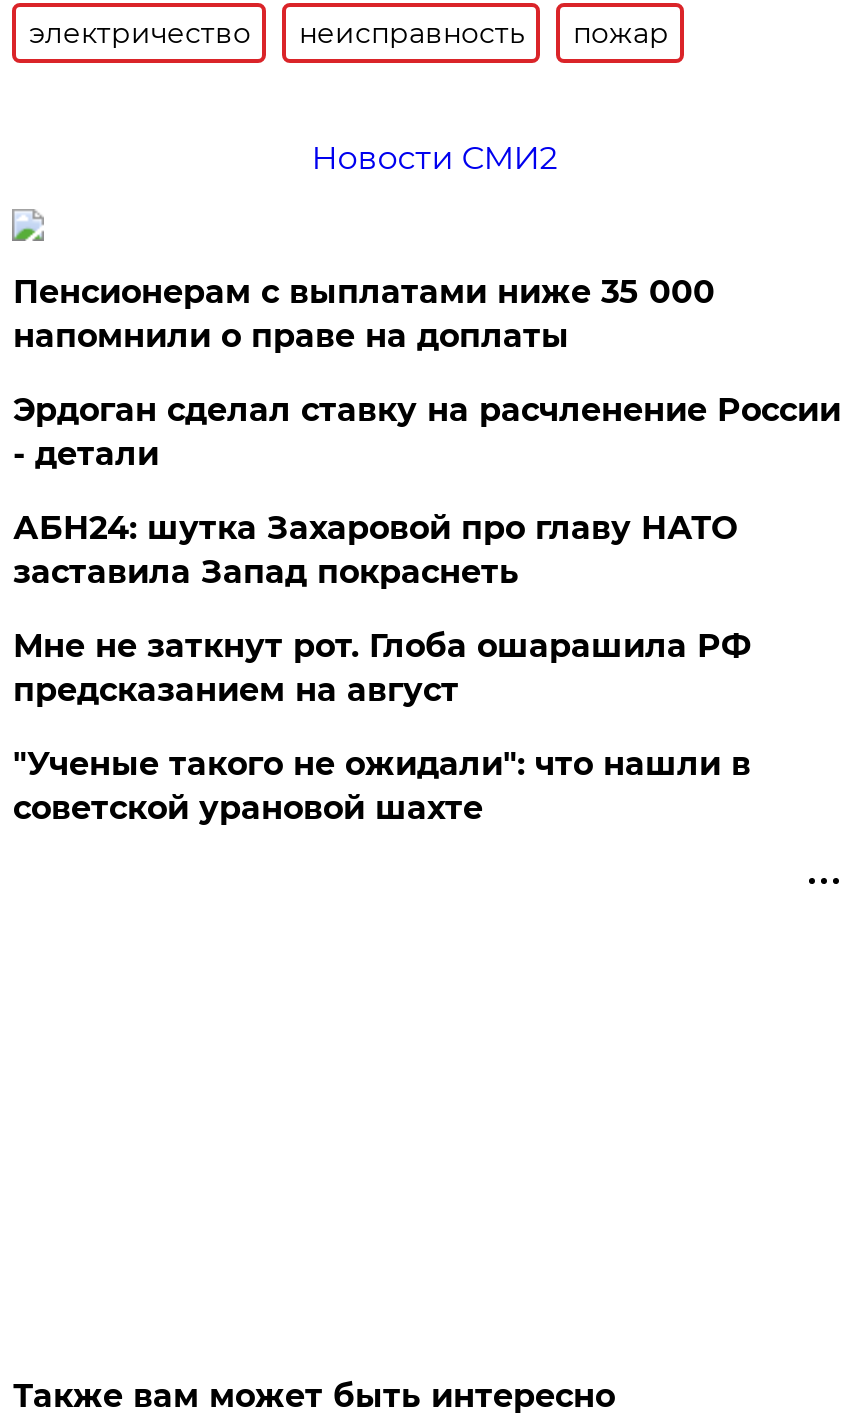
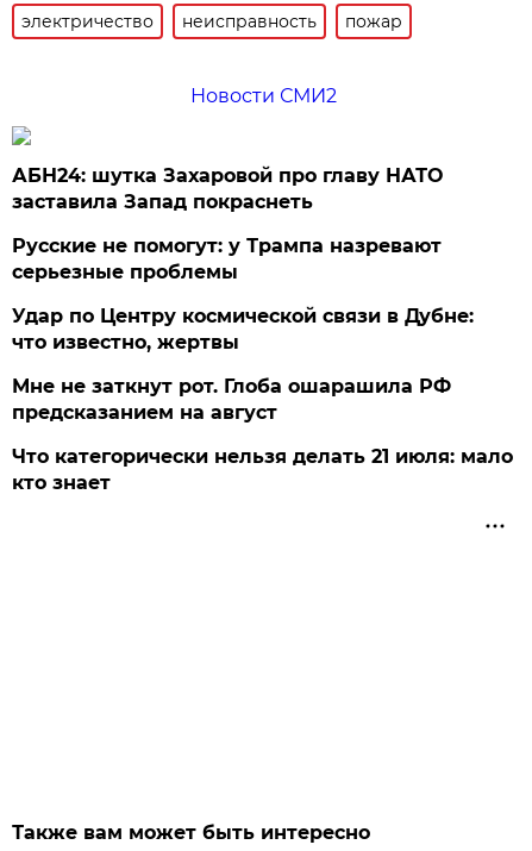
[13,273,841,473] Пенсионерам с выплатами ниже 35 000 | напомнили о праве на доплаты | Эрдоган сделал ставку на расчленение России | - детали -> none
moved [13,509,737,591] -> [12,164,443,213]: АБН24: шутка Захаровой про главу НАТО | заставила Запад покраснеть
none -> [12,234,474,353] Русские не помогут: у Трампа назревают | серьезные проблемы | Удар по Центру космической связи в Дубне: | что известно, жертвы
[13,745,751,827] "Ученые такого не ожидали": что нашли в | советской урановой шахте -> [12,445,513,494] Что категорически нельзя делать 21 июля: мало | кто знает

